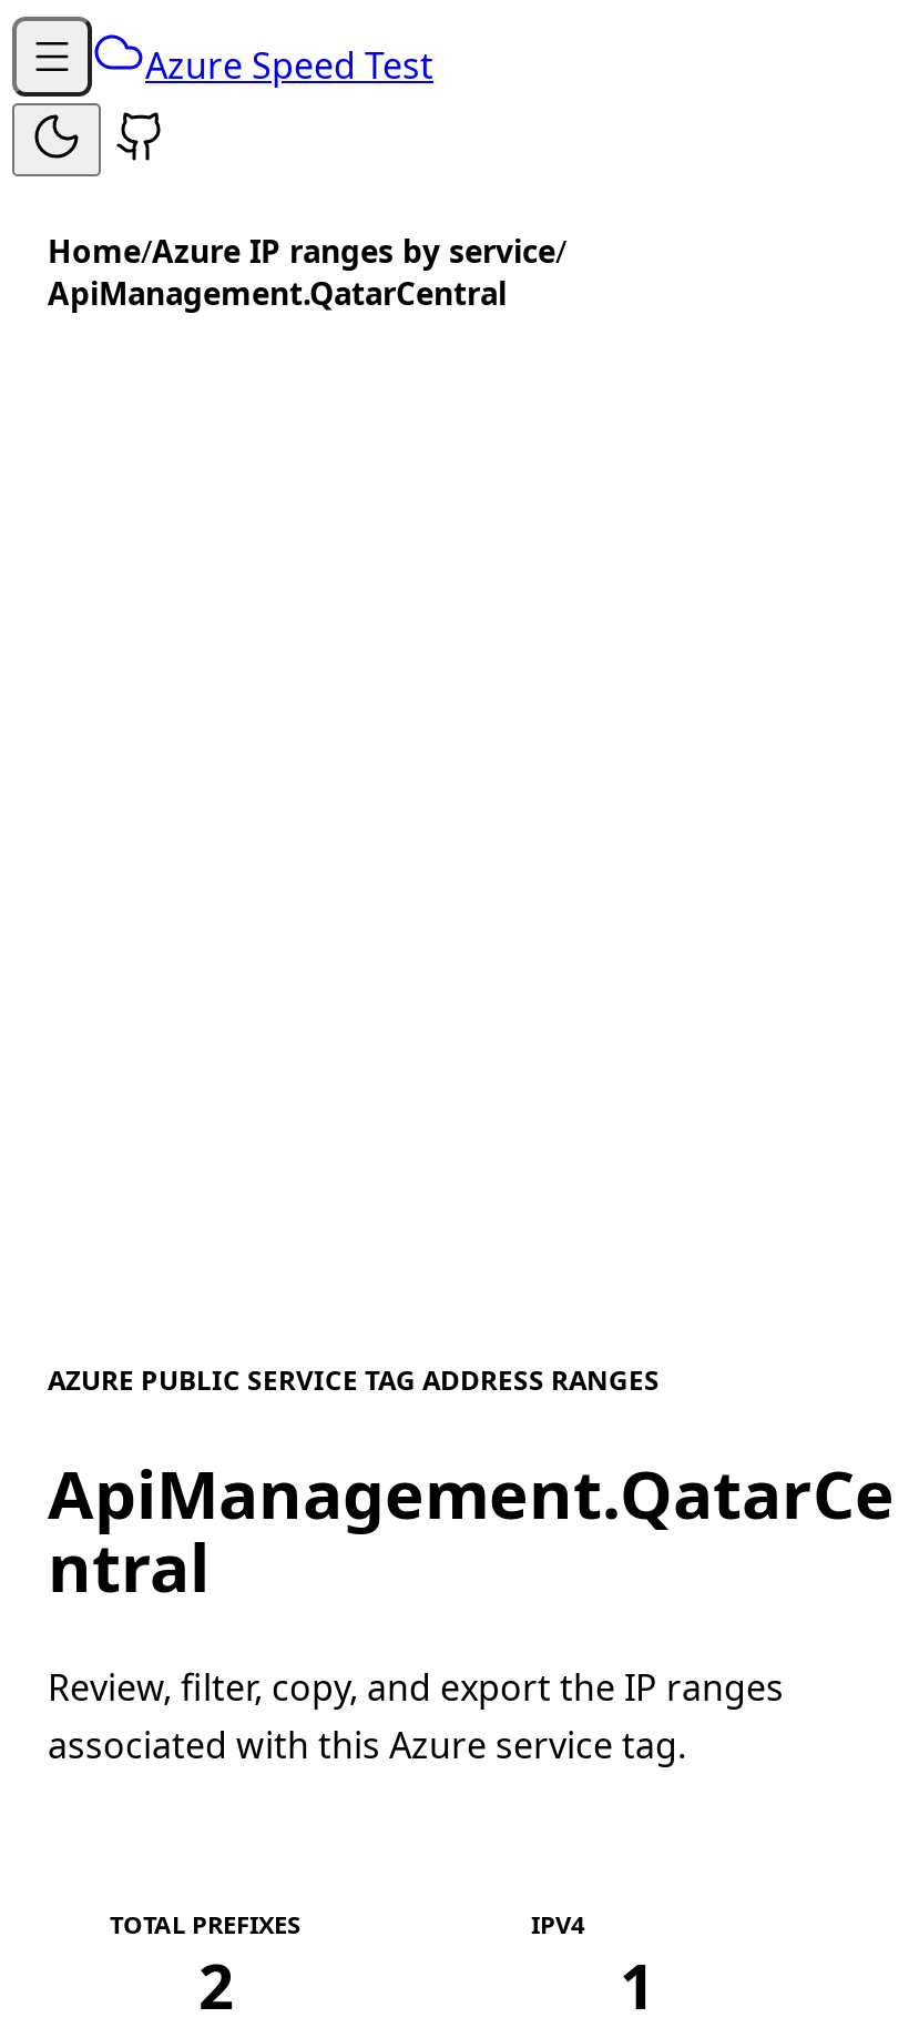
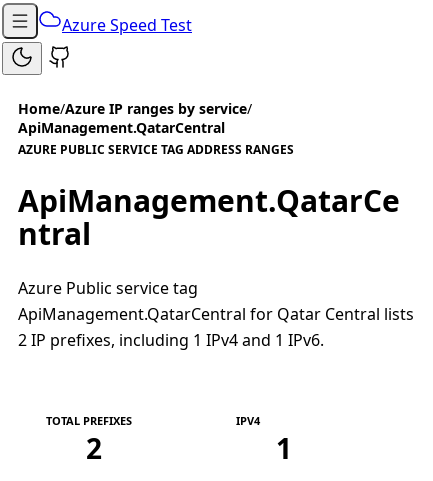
moved [48,1361,895,1612] -> [18,141,400,254]: AZURE PUBLIC SERVICE TAG ADDRESS RANGES | ApiManagement.QatarCe | ntral
[48,1663,784,1769] Review, filter, copy, and export the IP ranges | associated with this Azure service tag. -> [18,277,414,351] Azure Public service tag | ApiManagement.QatarCentral for Qatar Central lists | 2 IP prefixes, including 1 IPv4 and 1 IPv6.

